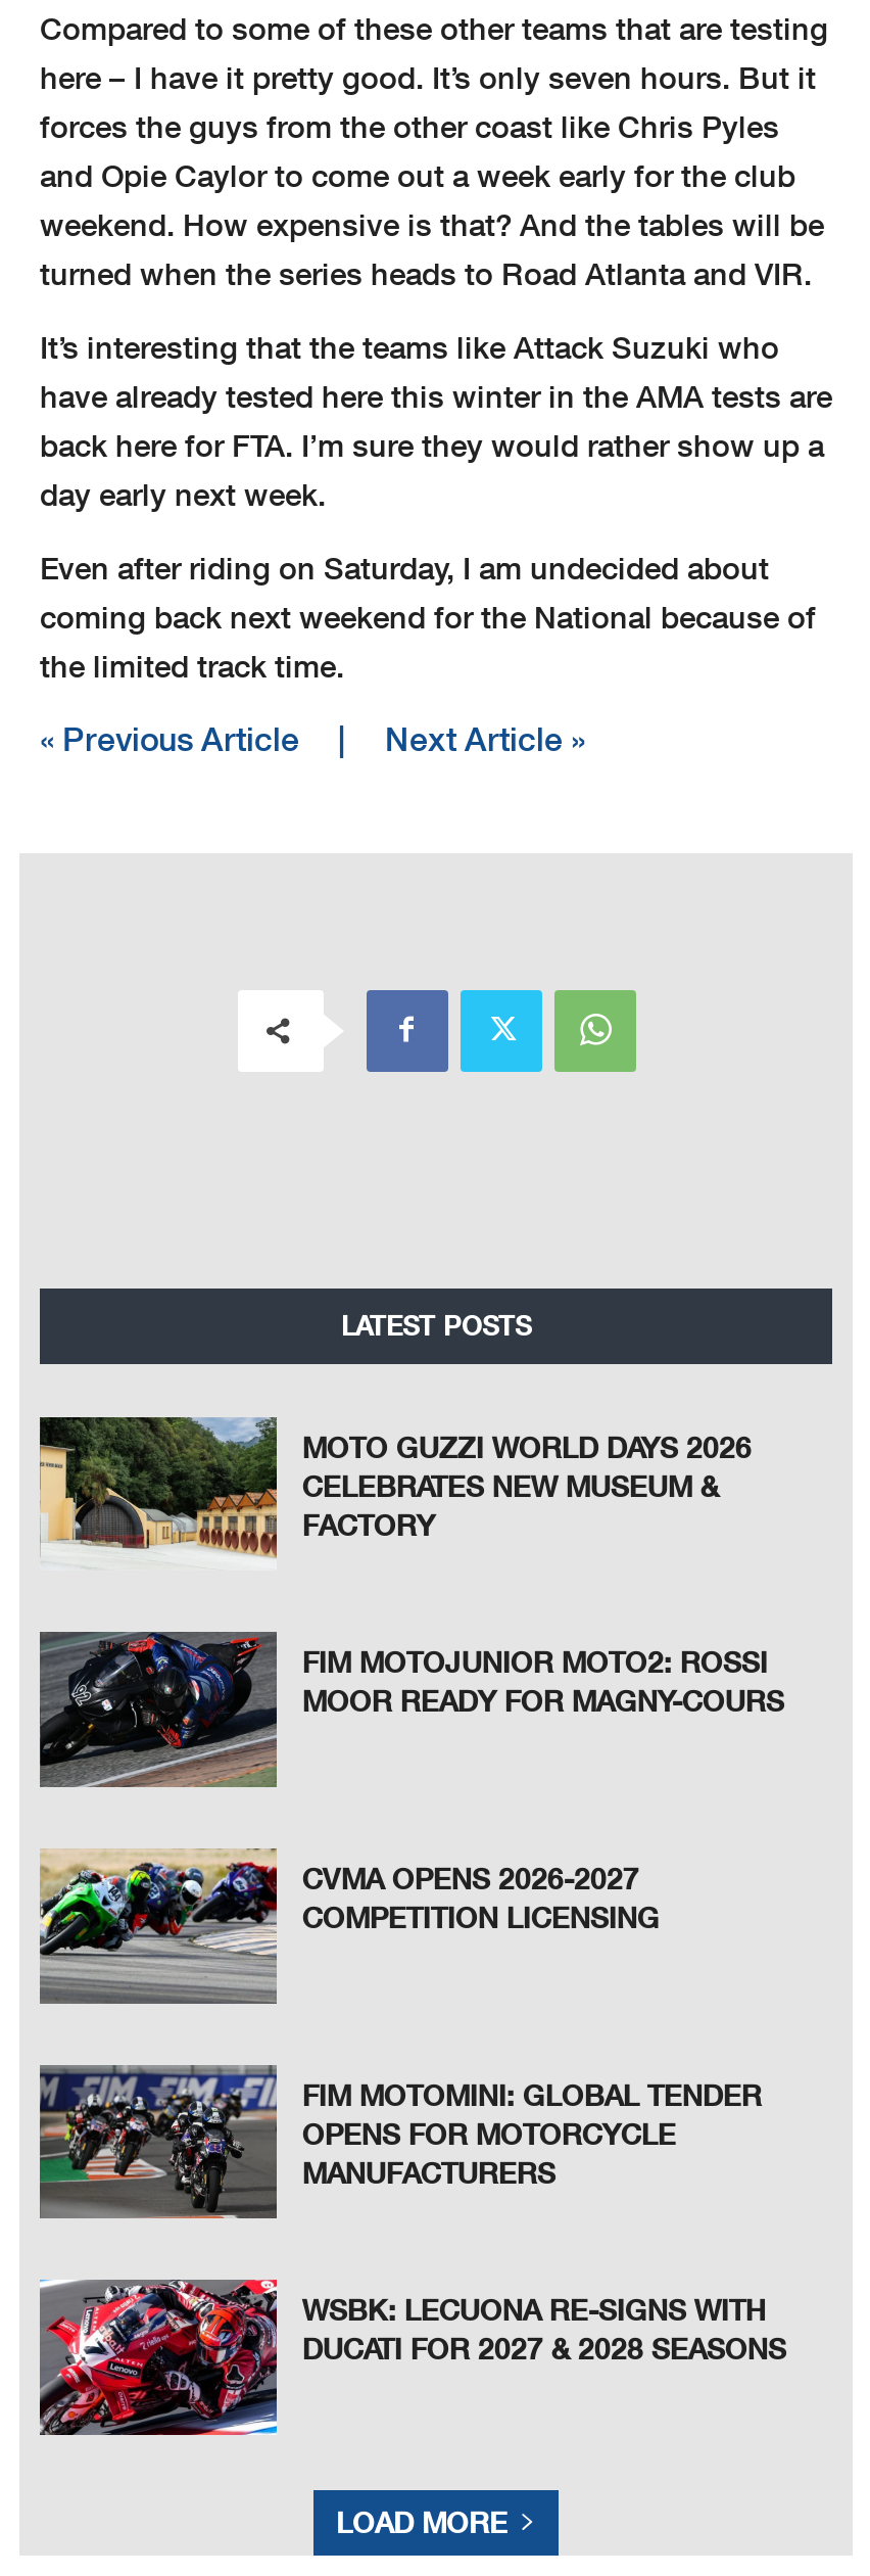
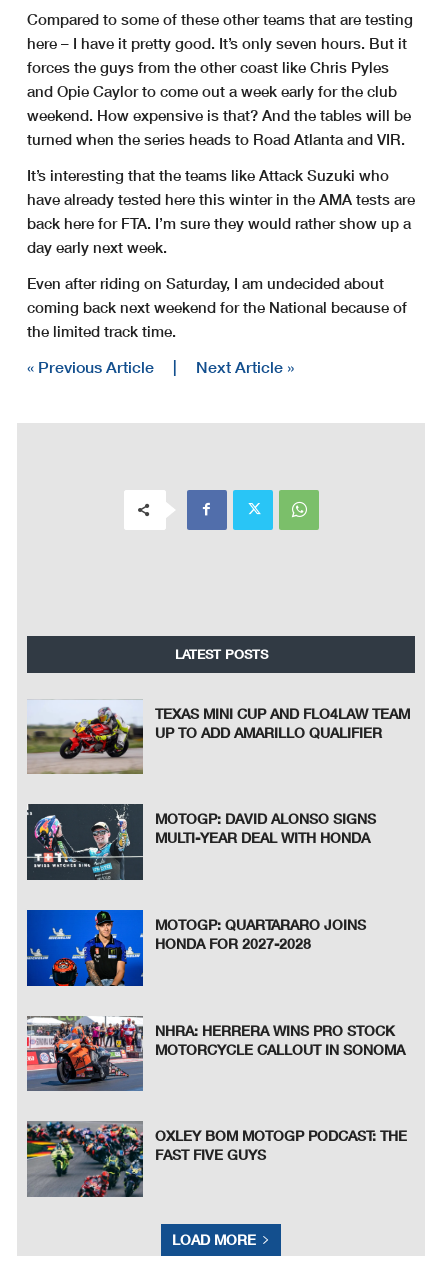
[38,1415,751,1571] [image] | MOTO GUZZI WORLD DAYS 2026 | CELEBRATES NEW MUSEUM & | FACTORY -> [26,699,410,775] [image] | TEXAS MINI CUP AND FLO4LAW TEAM | UP TO ADD AMARILLO QUALIFIER
[40,1632,784,1787] [image] | FIM MOTOJUNIOR MOTO2: ROSSI | MOOR READY FOR MAGNY-COURS -> [27,805,376,881] [image] | MOTOGP: DAVID ALONSO SIGNS | MULTI-YEAR DEAL WITH HONDA
[38,1846,659,2006] [image] | CVMA OPENS 2026-2027 | COMPETITION LICENSING -> [26,909,366,987] [image] | MOTOGP: QUARTARARO JOINS | HONDA FOR 2027-2028
[38,2063,762,2220] [image] | FIM MOTOMINI: GLOBAL TENDER | OPENS FOR MOTORCYCLE | MANUFACTURERS -> [26,1016,405,1092] [image] | NHRA: HERRERA WINS PRO STOCK | MOTORCYCLE CALLOUT IN SONOMA
[40,2278,786,2437] [image] | WSBK: LECUONA RE-SIGNS WITH | DUCATI FOR 2027 & 2028 SEASONS -> [26,1120,407,1198] [image] | OXLEY BOM MOTOGP PODCAST: THE | FAST FIVE GUYS

